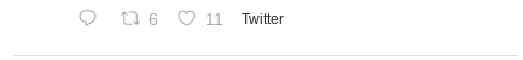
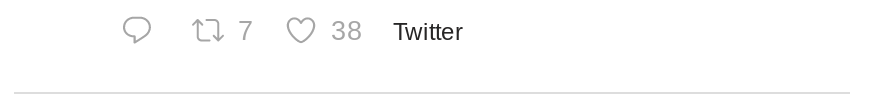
[149,10,223,28] 6 | 11 -> [238,17,363,47] 7 | 38

